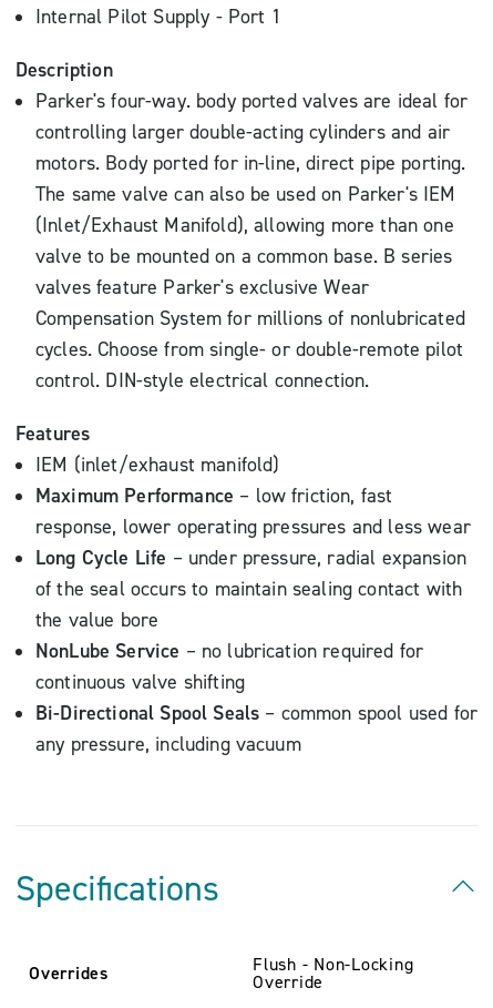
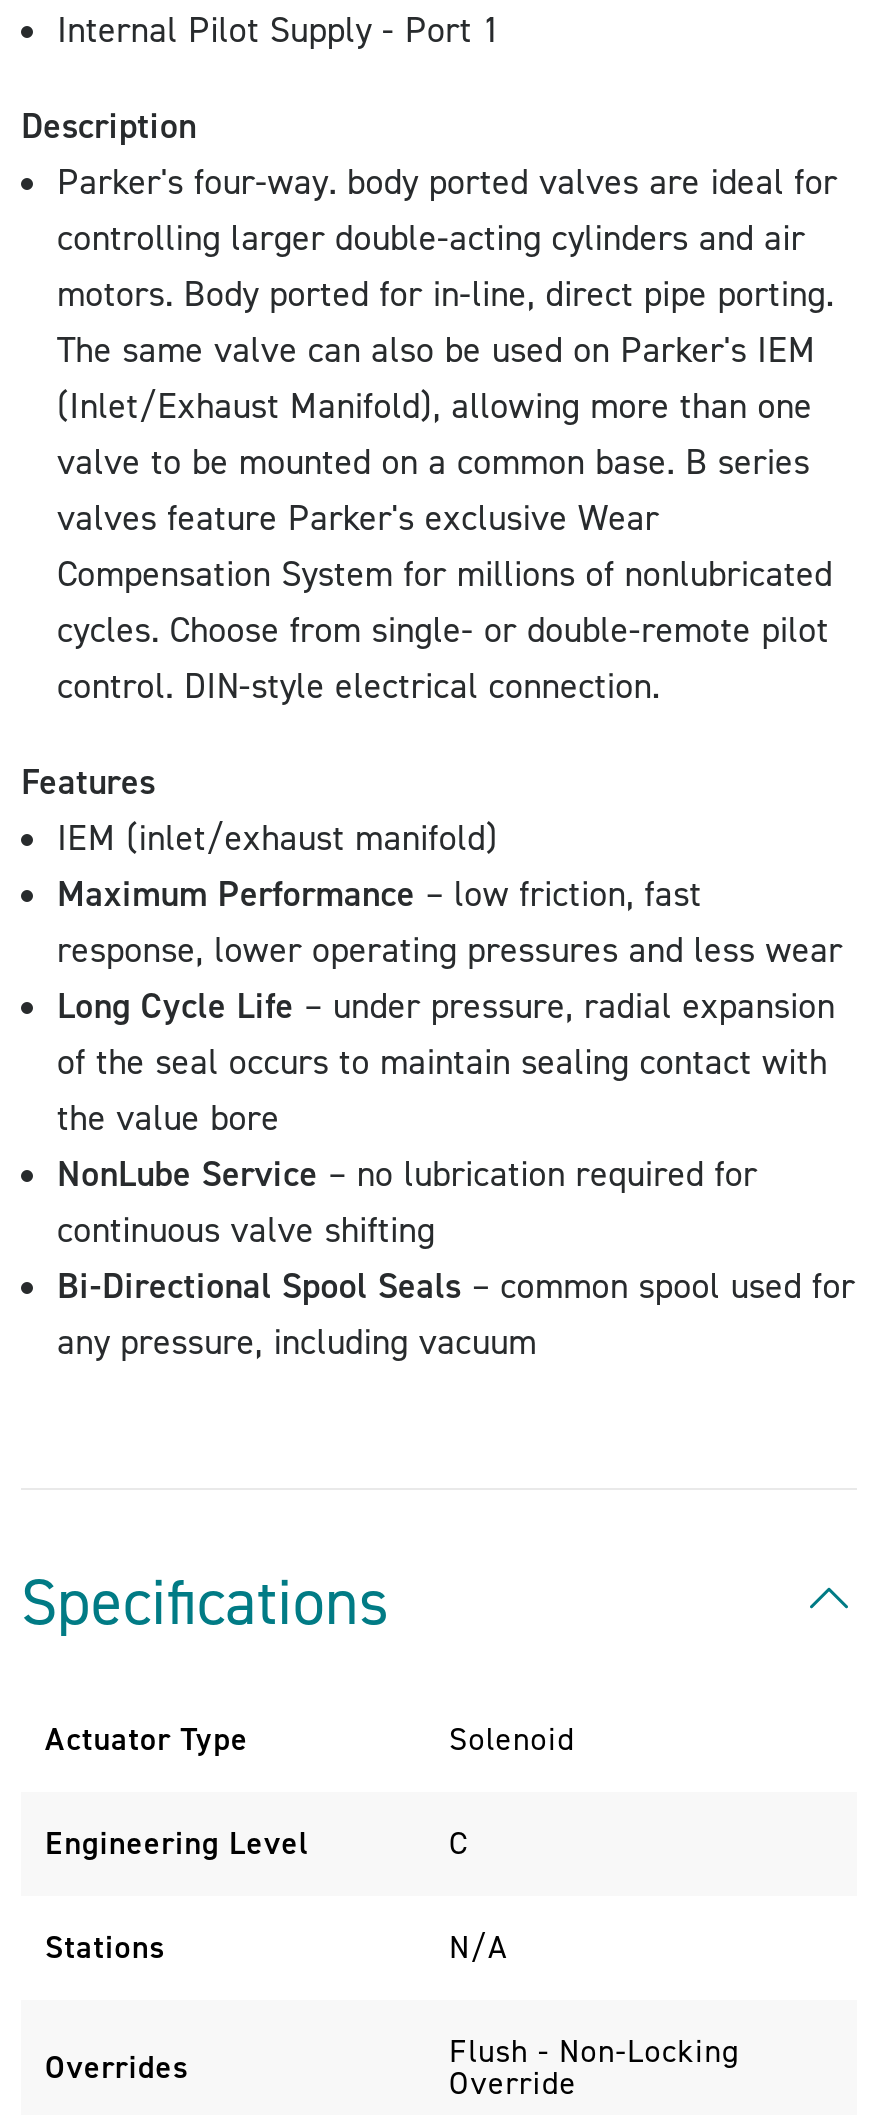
none -> [45,1720,575,1968] Actuator Type | Solenoid | Engineering Level | C | Stations | N/A

